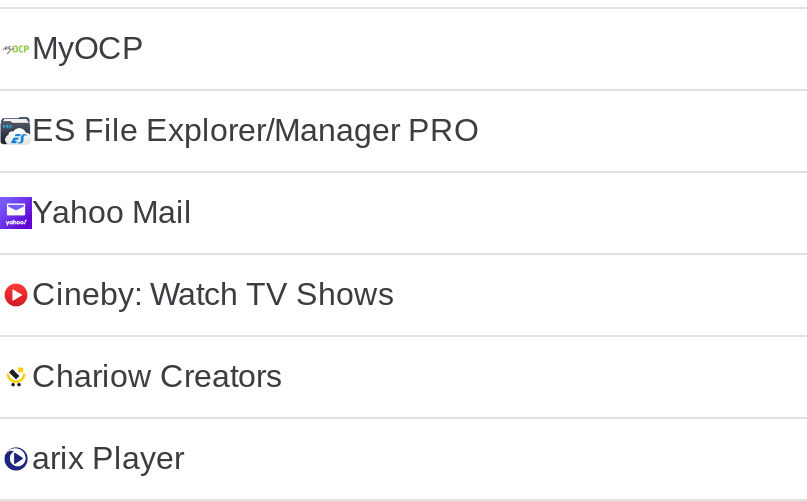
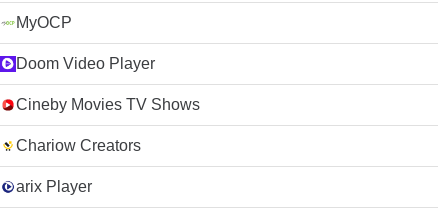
[32,113,478,311] ES File Explorer/Manager PRO | Yahoo Mail | Cineby: Watch TV Shows -> [16,55,200,113] Doom Video Player | Cineby Movies TV Shows

